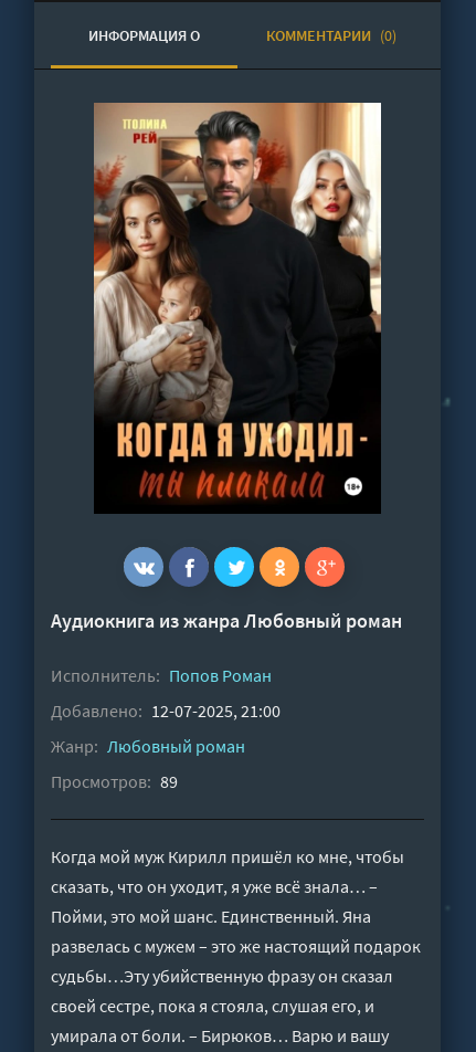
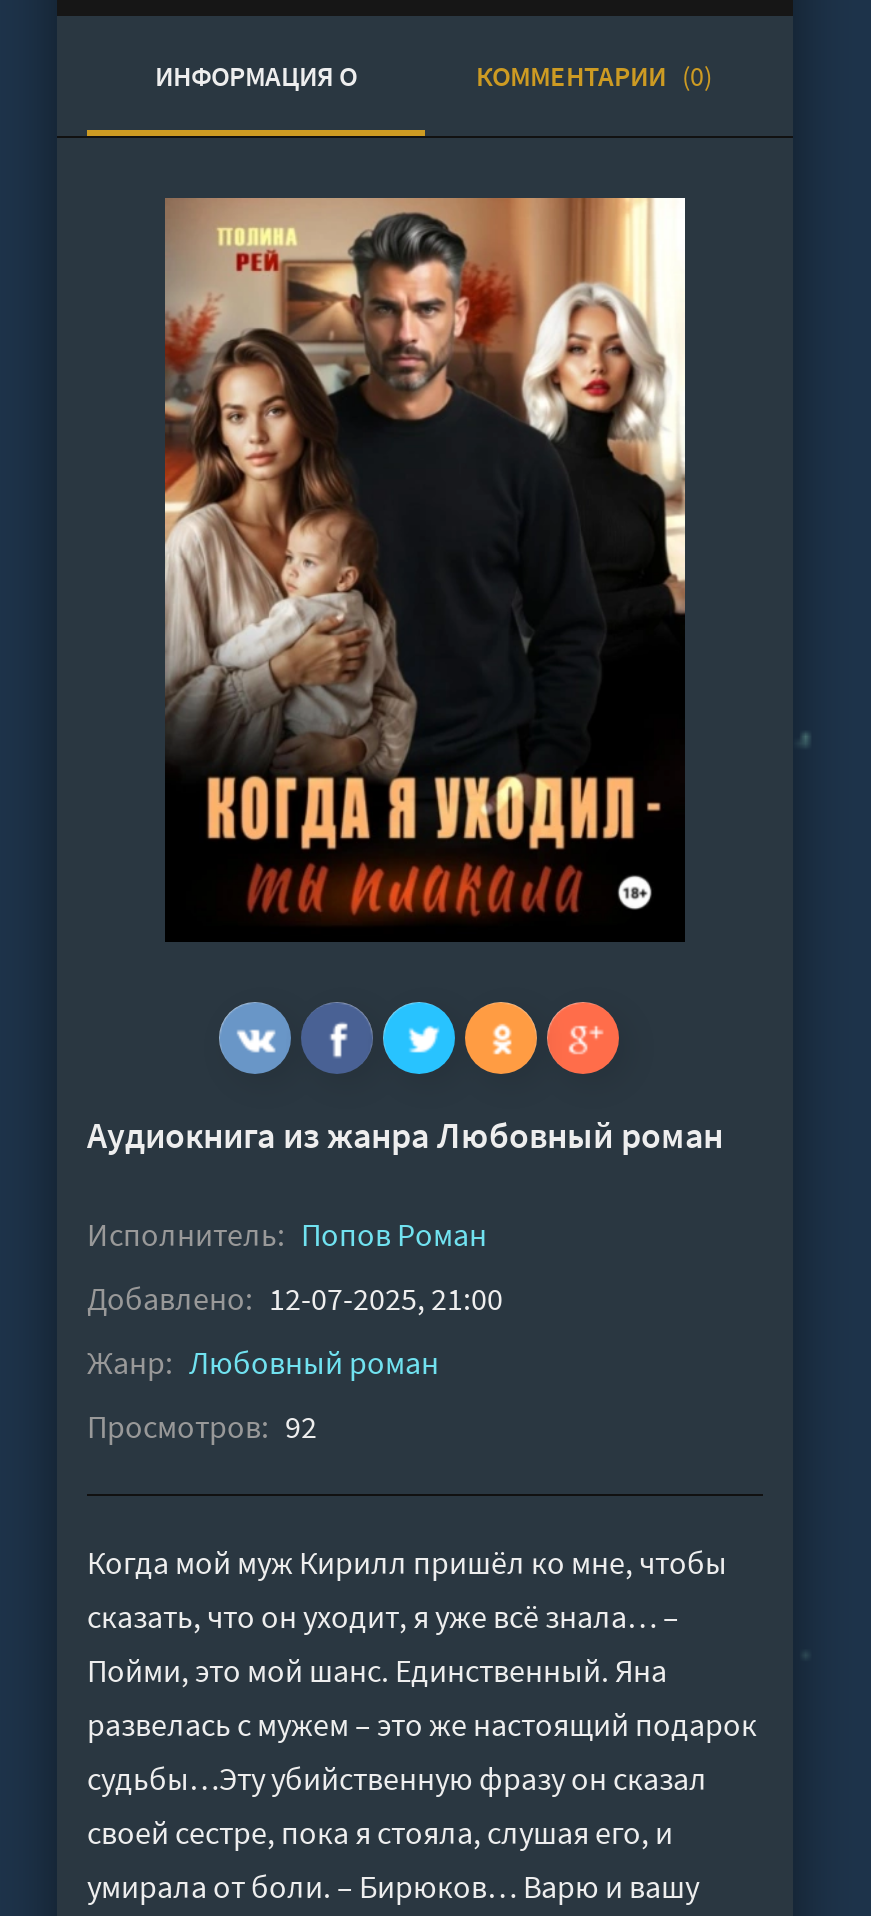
[51,770,178,792] Просмотров: 89 -> [87,1406,317,1446] Просмотров: 92

